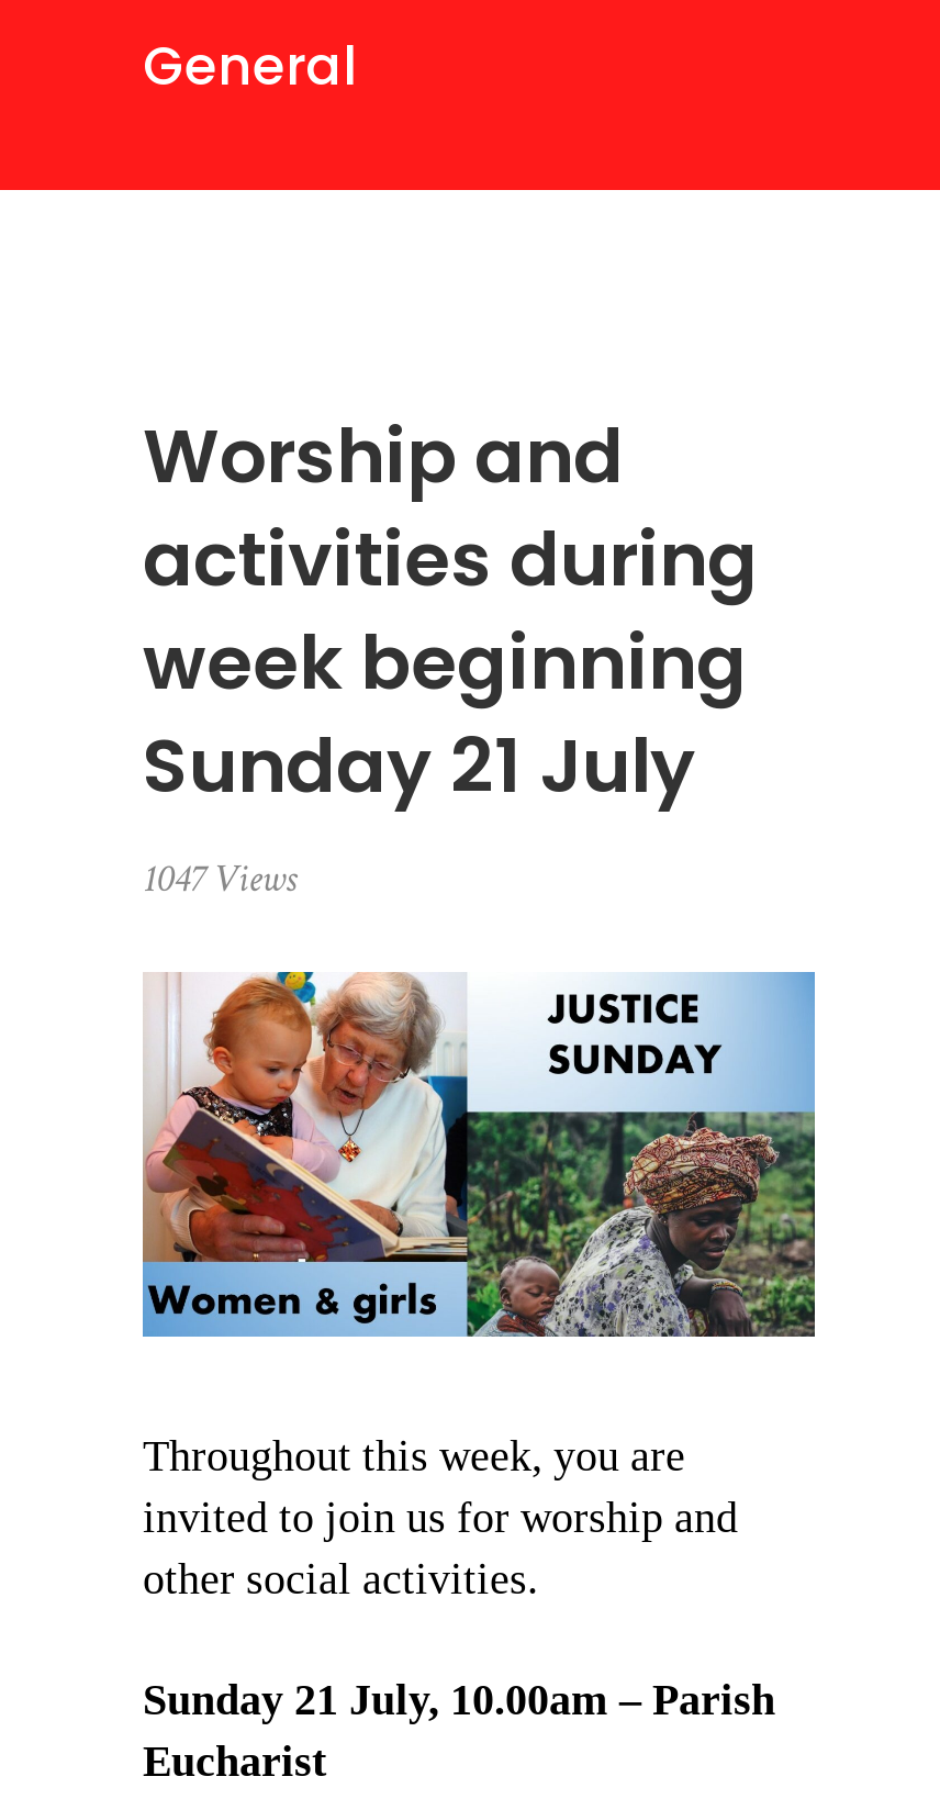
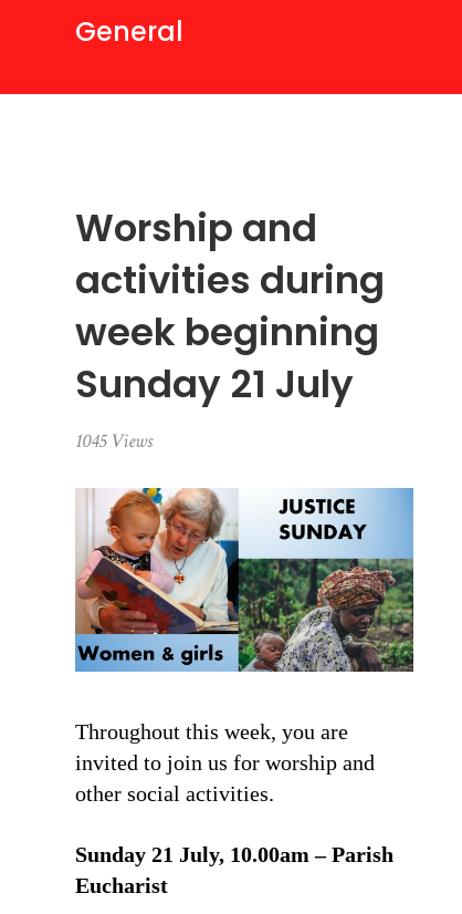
[143,853,296,904] 1047 Views -> [75,428,153,454] 1045 Views

